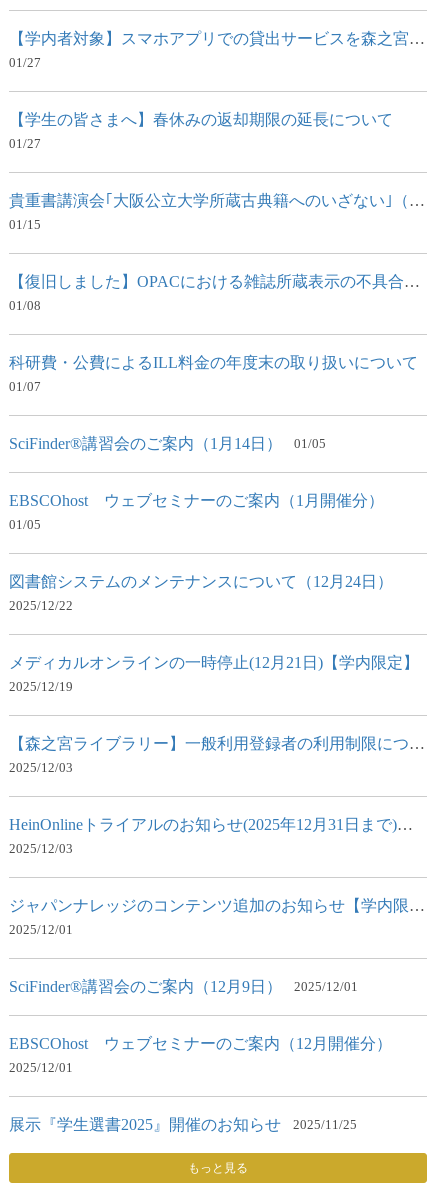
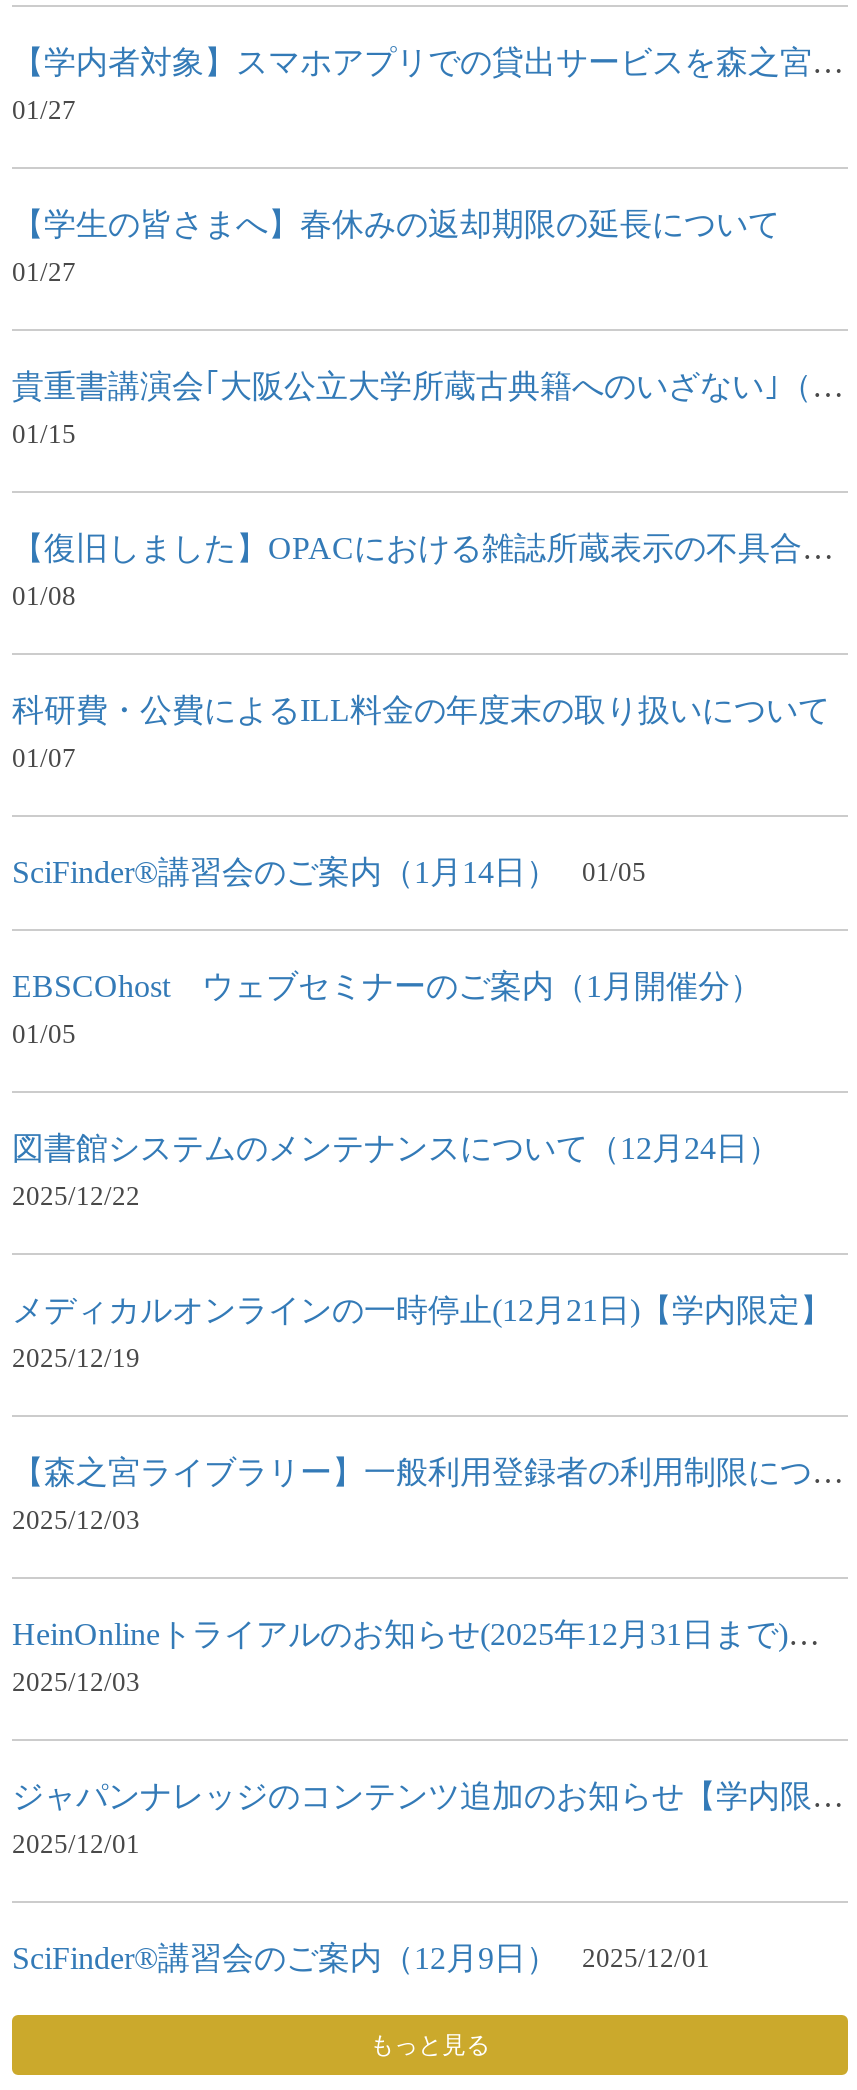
[9,1035,392,1133] EBSCOhost ウェブセミナーのご案内（12月開催分） | 2025/12/01 | 展示『学生選書2025』開催のお知らせ | 2025/11/25 -> none

